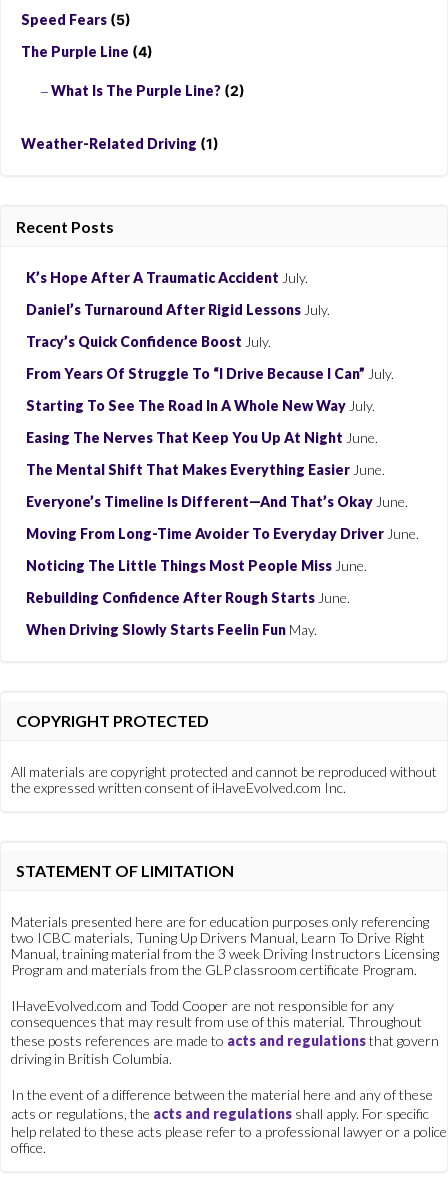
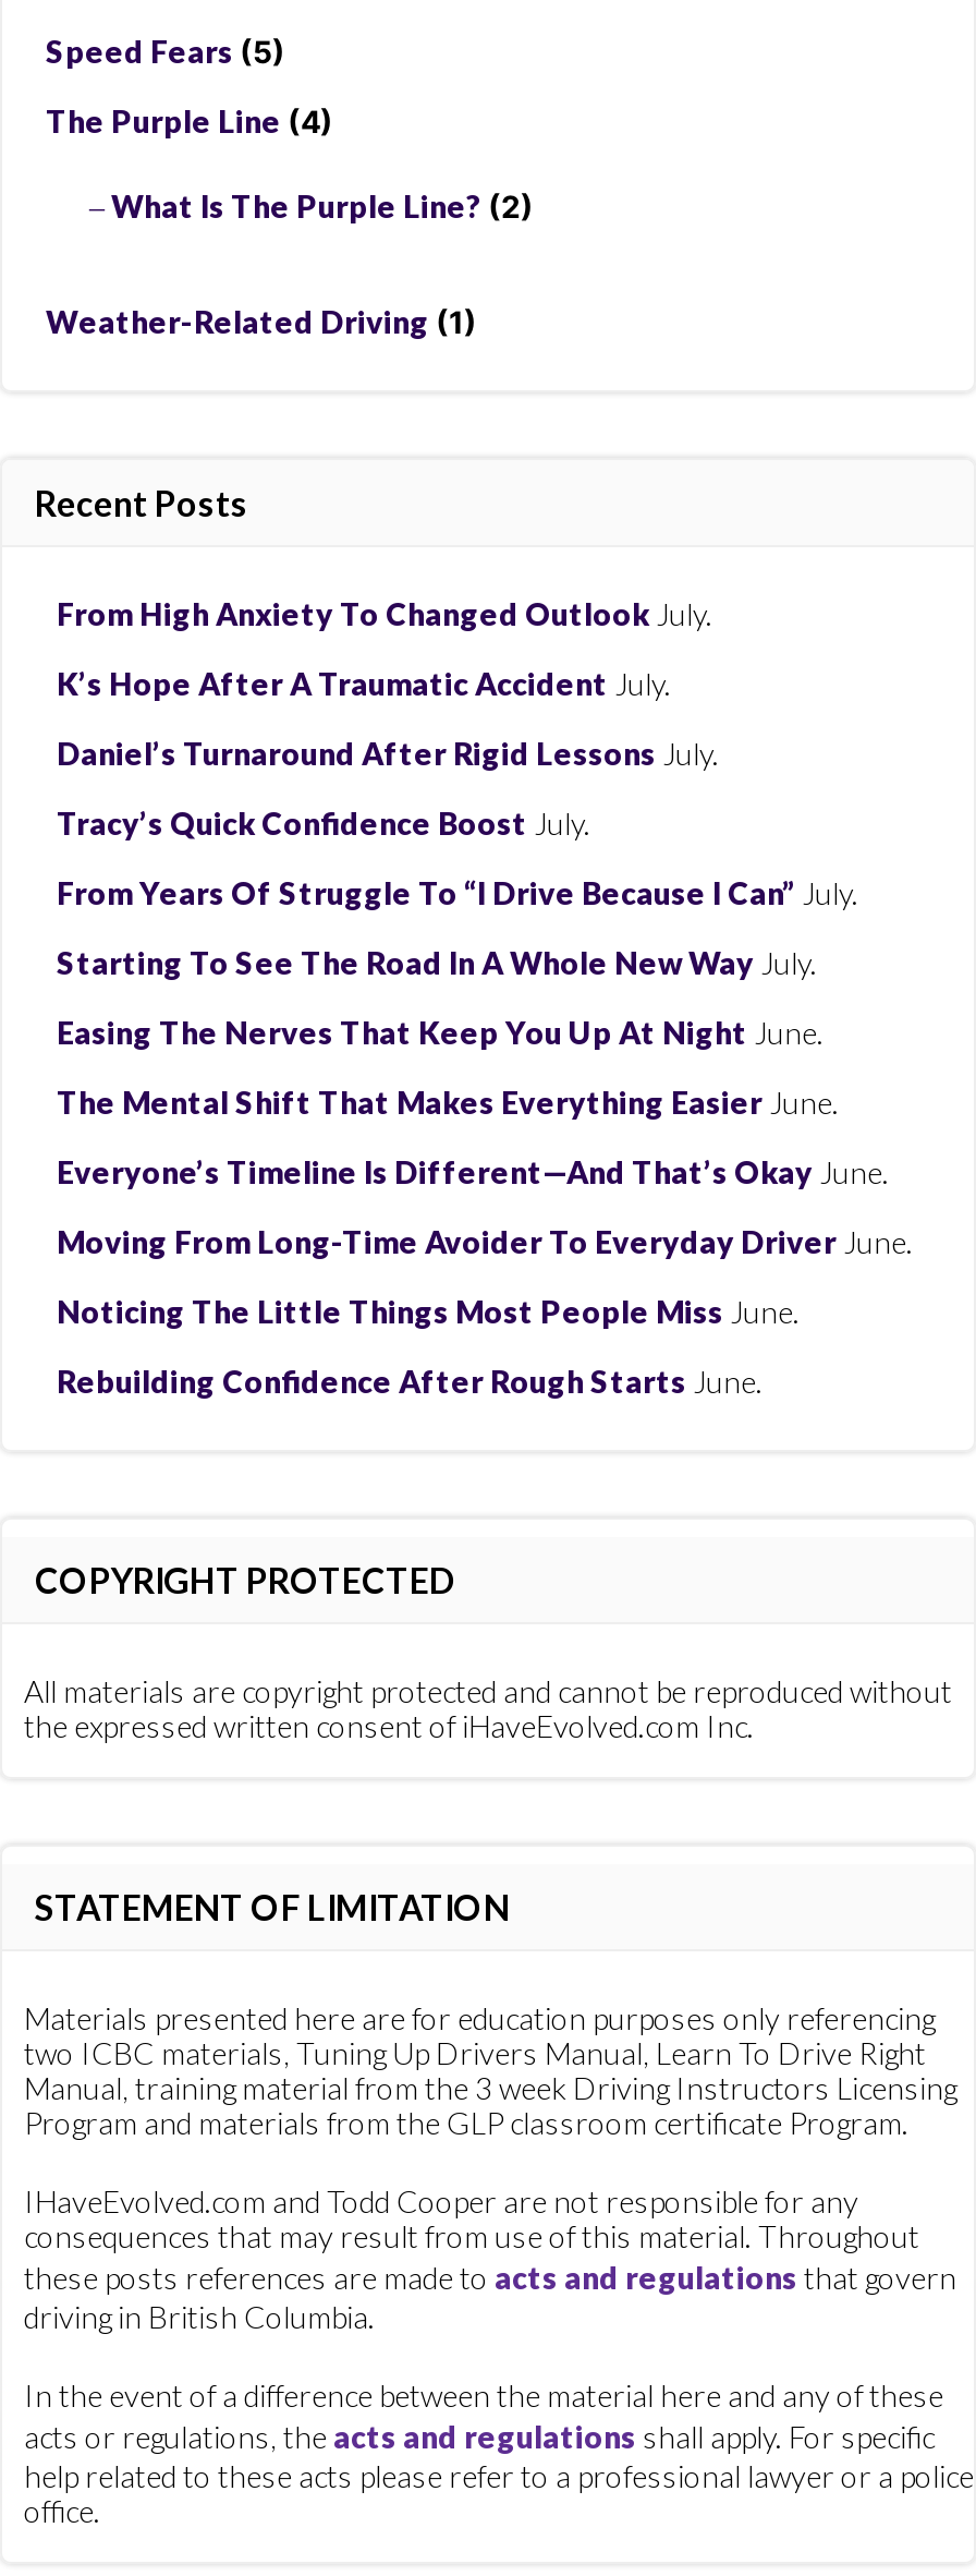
none -> [57,595,712,632] From High Anxiety To Changed Outlook July.
moved [26,269,419,606] -> [57,665,913,1399]: K’s Hope After A Traumatic Accident July. | Daniel’s Turnaround After Rigid Lessons July. | Tracy’s Quick Confidence Boost July. | ... | Noticing The Little Things Most People Miss June. | Rebuilding Confidence After Rough Starts June.
[26,621,317,638] When Driving Slowly Starts Feelin Fun May. -> none

